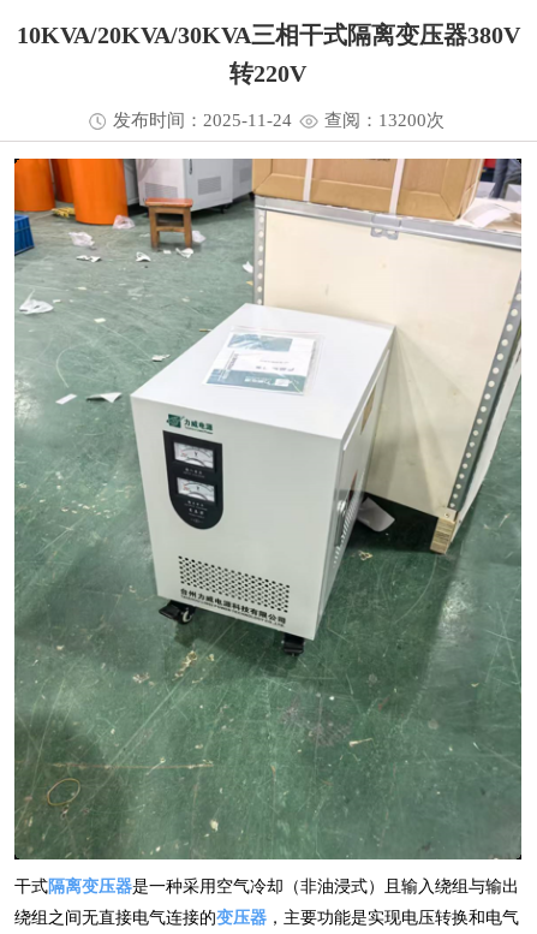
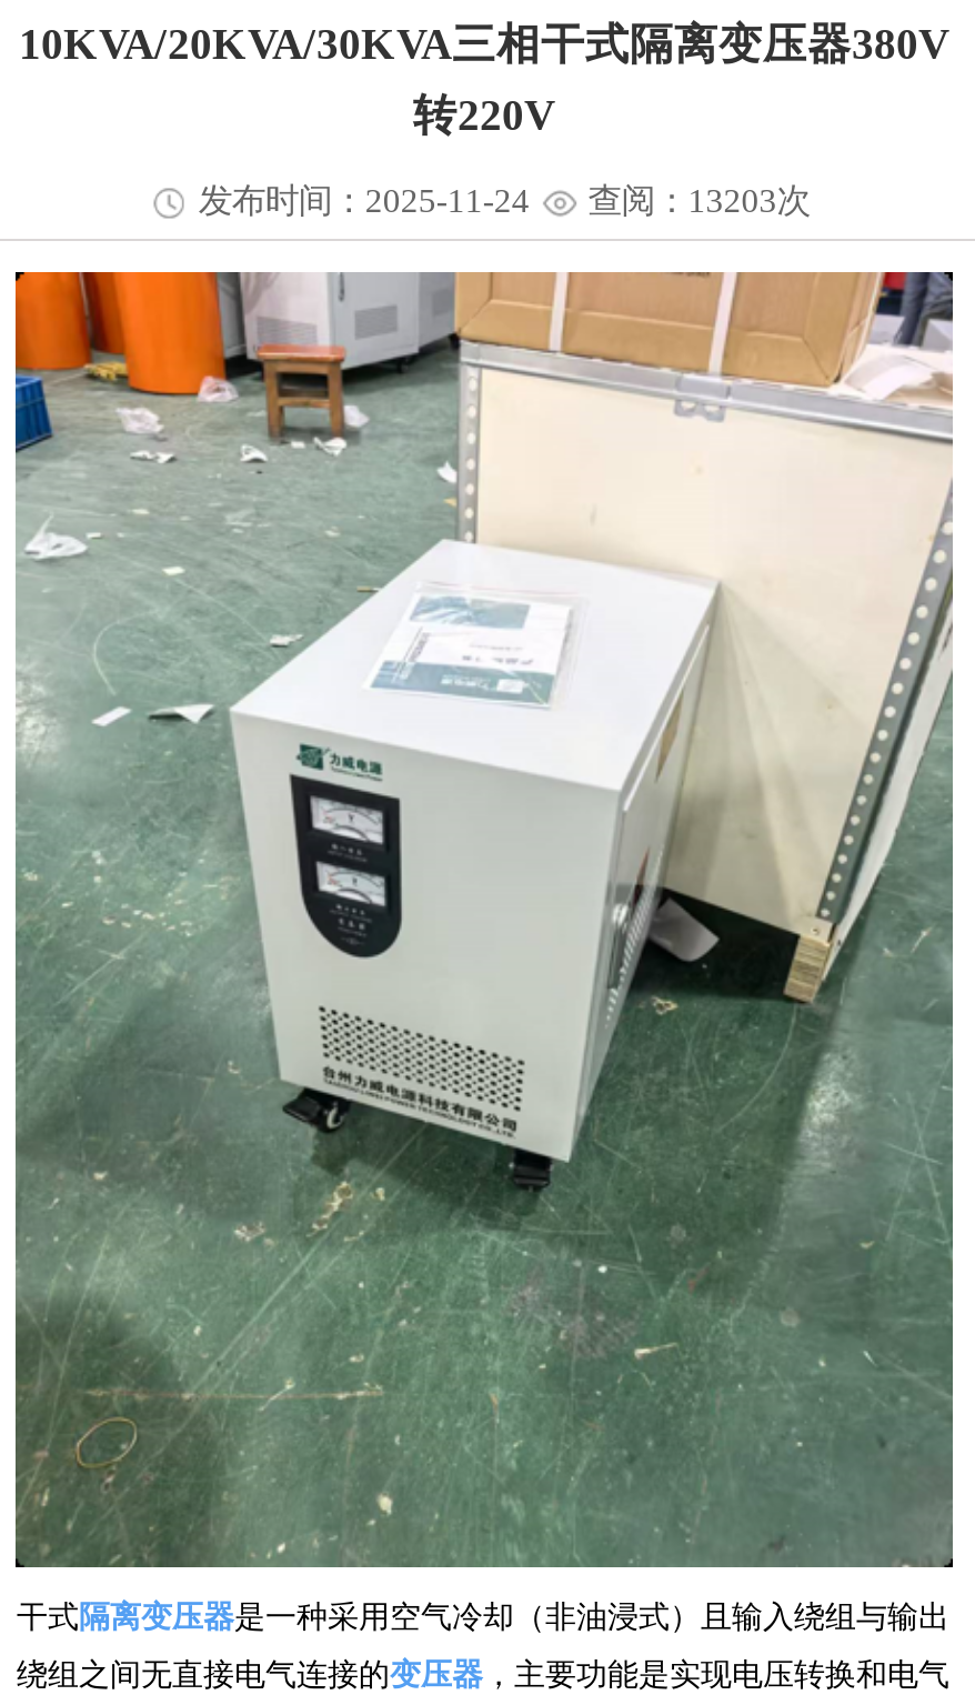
[113,109,444,130] 发布时间：2025-11-24 查阅：13200次 -> [198,181,810,219] 发布时间：2025-11-24 查阅：13203次

